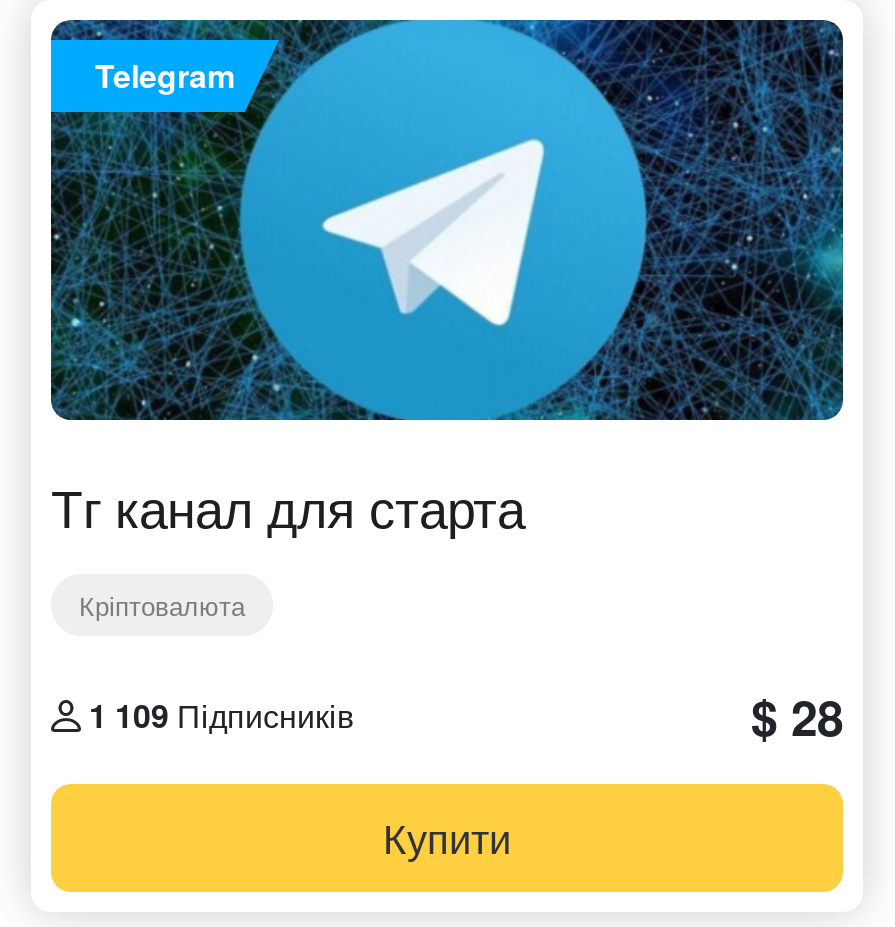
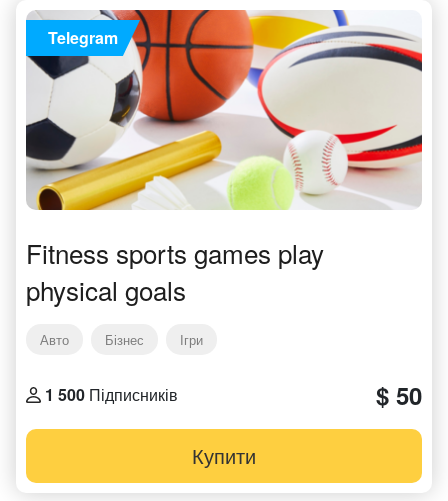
[49,18,845,542] [image] | Тг канал для старта -> [26,9,423,308] [image] | Fitness sports games play | physical goals
[79,586,245,624] Кріптовалюта -> [40,330,203,349] Авто | Бізнес | Ігри
[89,682,843,750] 1 109 Підписників | $ 28 -> [45,378,422,412] 1 500 Підписників | $ 50

